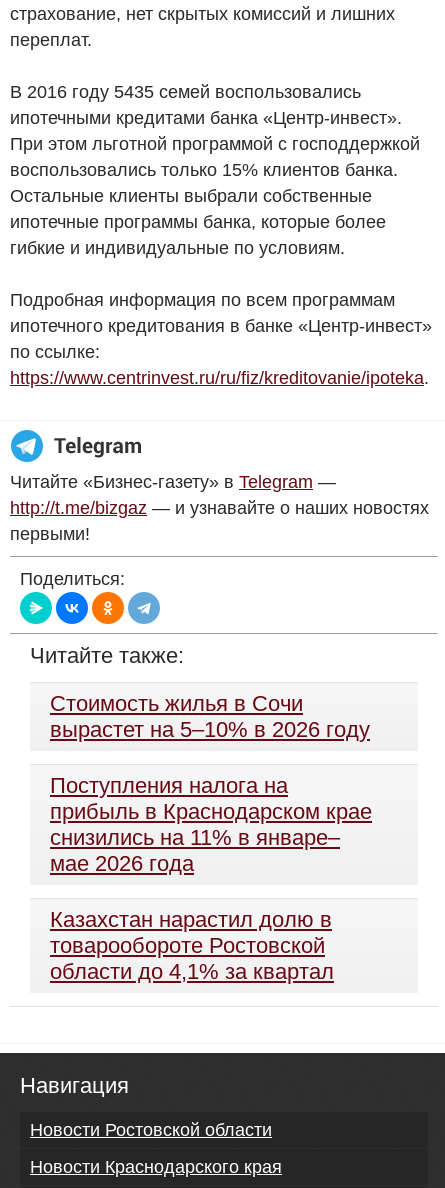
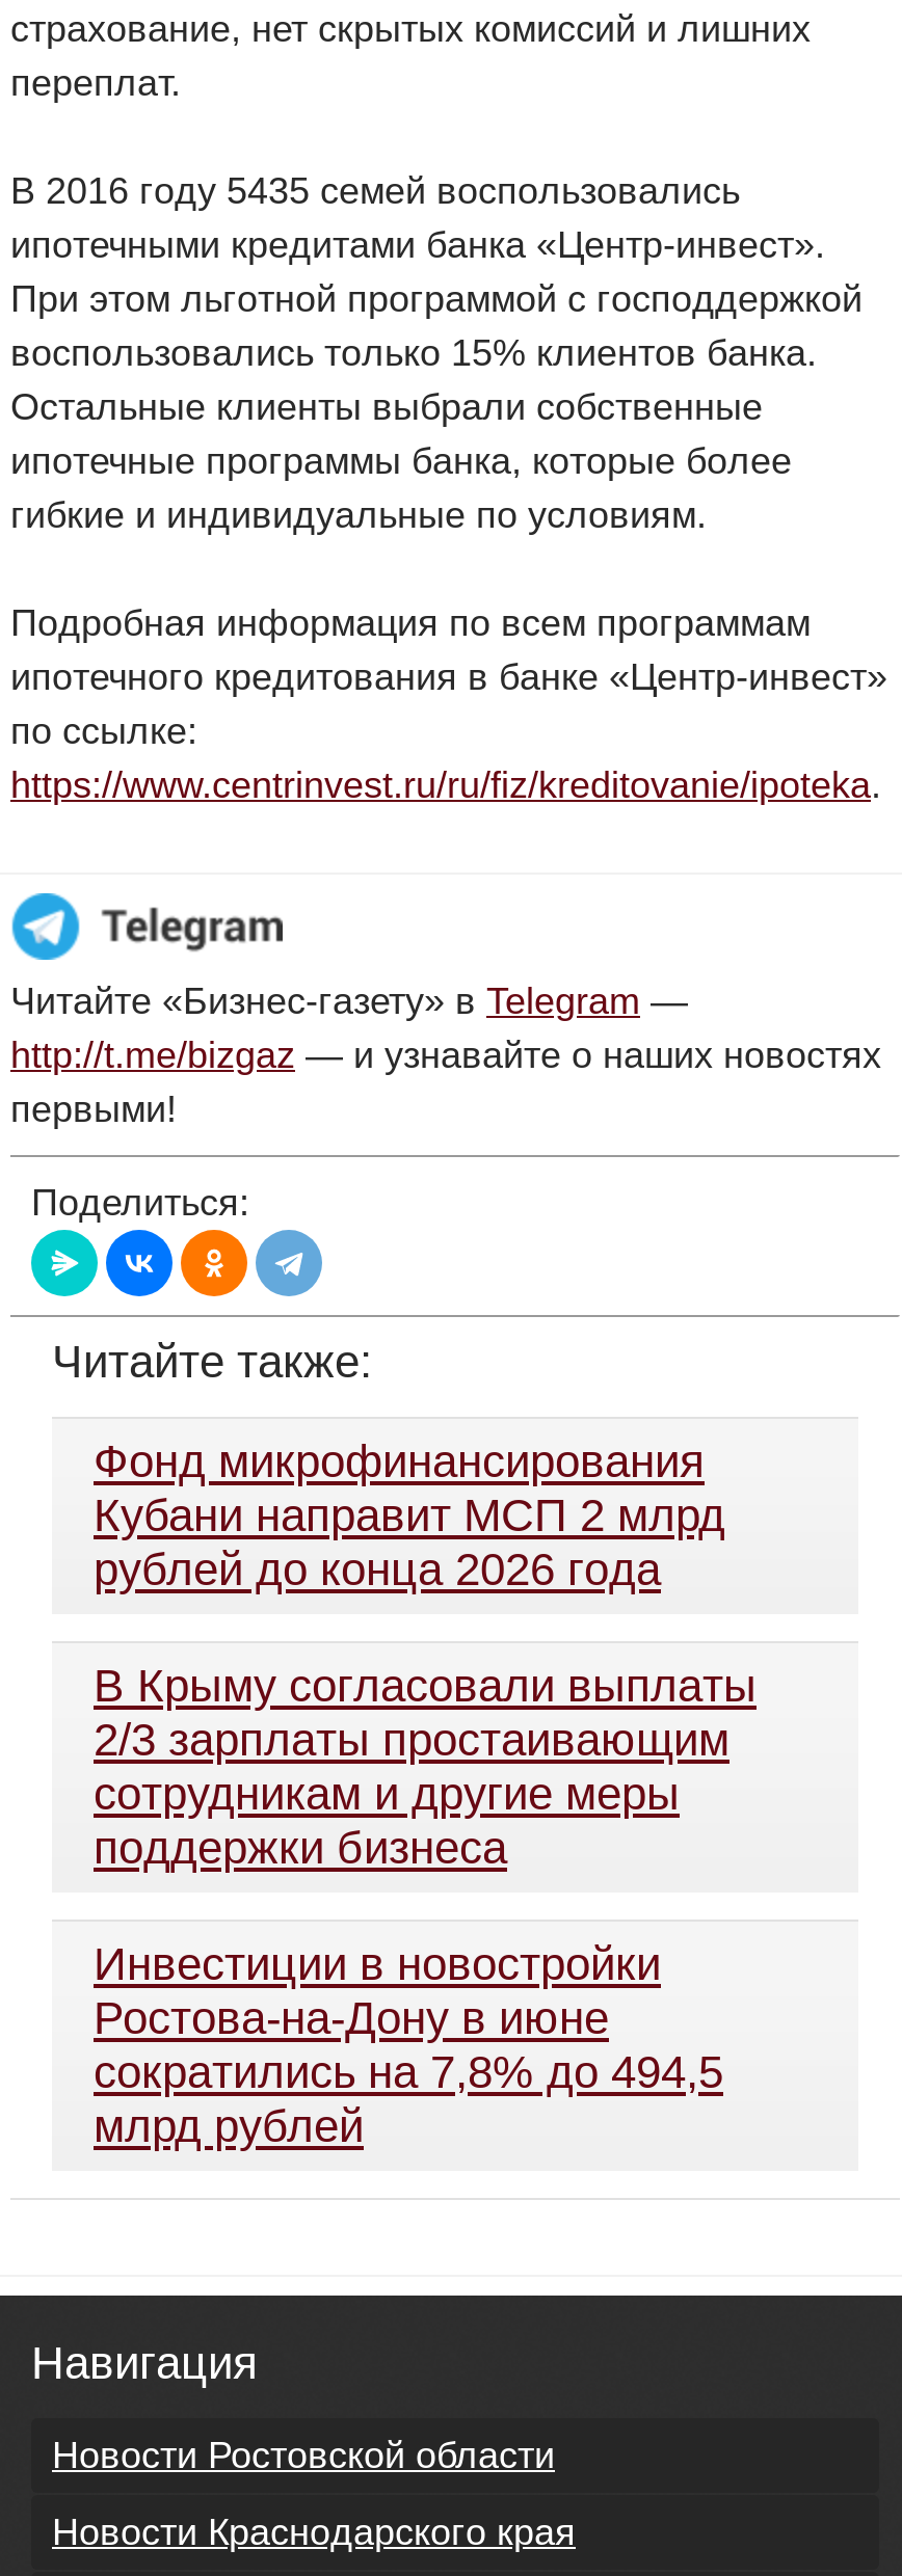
[50,691,370,742] Стоимость жилья в Сочи | вырастет на 5–10% в 2026 году -> [94,1435,725,1595] Фонд микрофинансирования | Кубани направит МСП 2 млрд | рублей до конца 2026 года
[50,773,372,876] Поступления налога на | прибыль в Краснодарском крае | снизились на 11% в январе– | мае 2026 года -> [94,1660,757,1874] В Крыму согласовали выплаты | 2/3 зарплаты простаивающим | сотрудникам и другие меры | поддержки бизнеса
[50,907,334,984] Казахстан нарастил долю в | товарообороте Ростовской | области до 4,1% за квартал -> [94,1938,723,2152] Инвестиции в новостройки | Ростова-на-Дону в июне | сократились на 7,8% до 494,5 | млрд рублей

